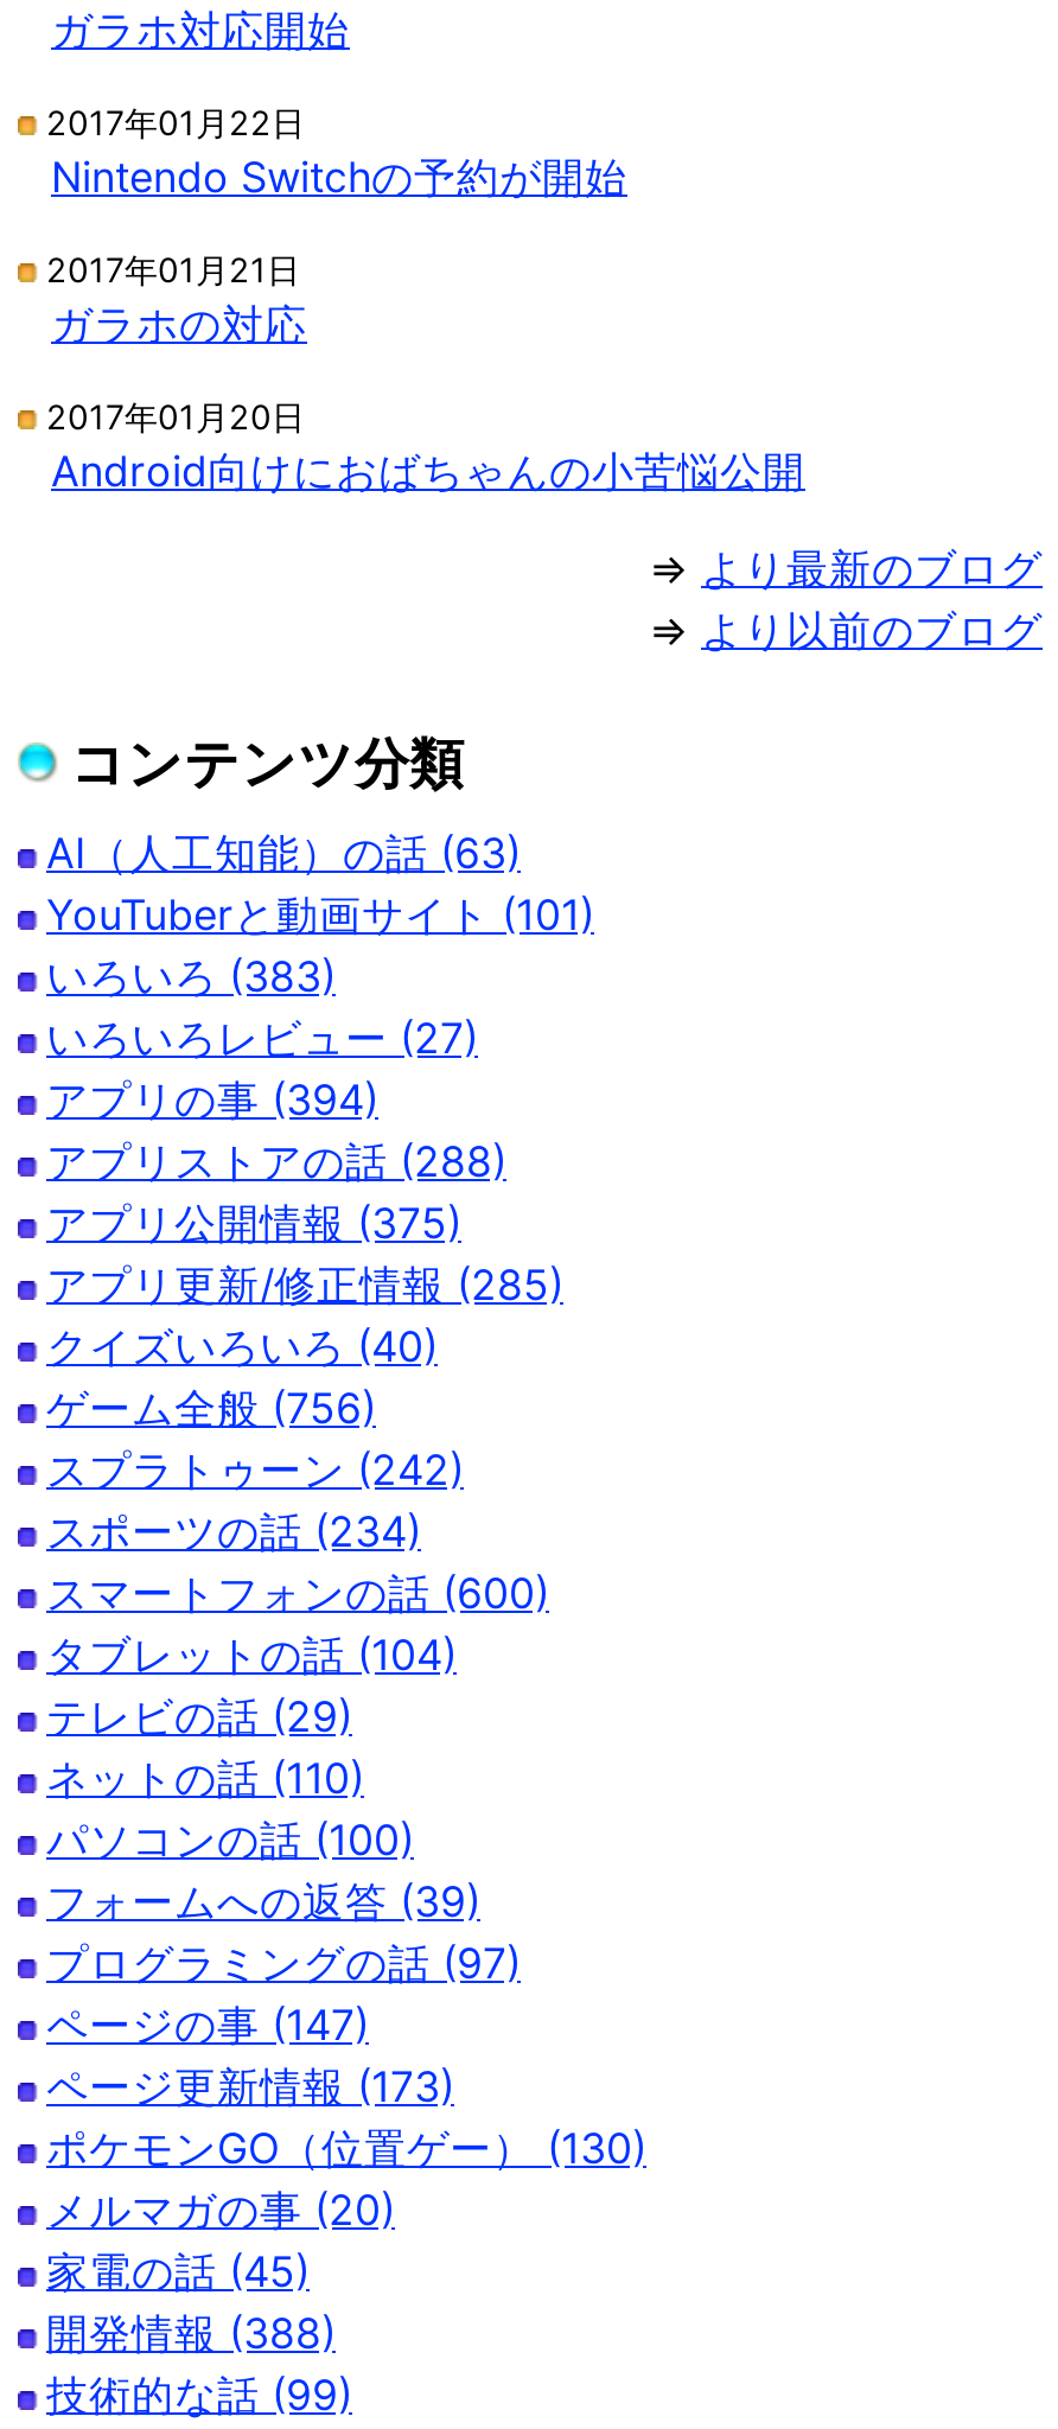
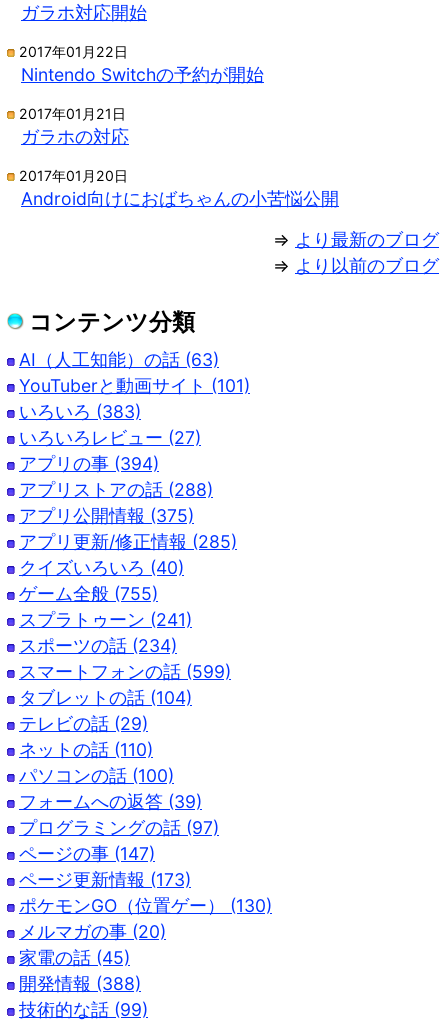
[46,1383,376,1433] ゲーム全般 (756) -> [19,583,158,604] ゲーム全般 (755)
[46,1445,464,1495] スプラトゥーン (242) -> [19,609,192,630] スプラトゥーン (241)
[46,1568,549,1618] スマートフォンの話 (600) -> [19,661,231,682] スマートフォンの話 (599)

